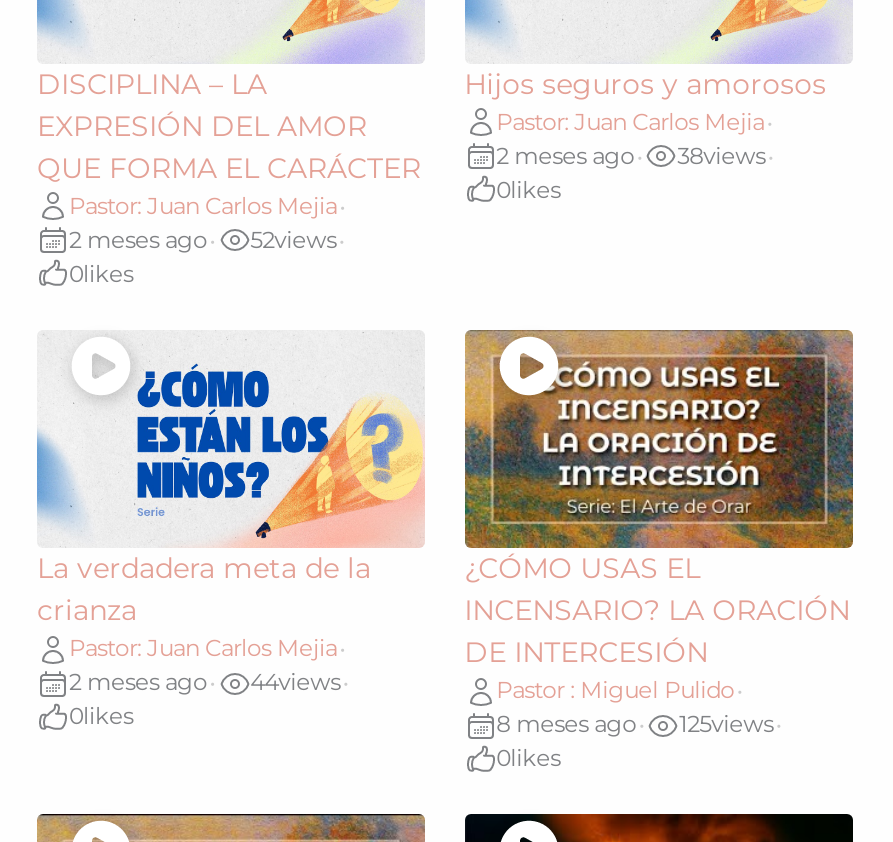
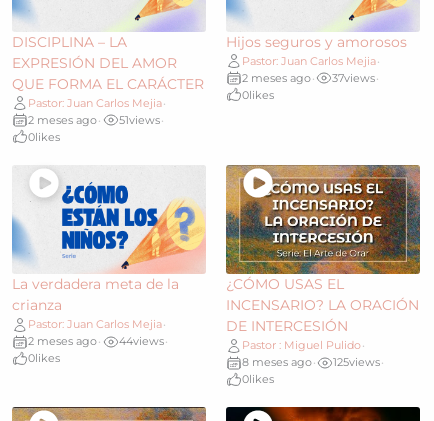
[496,141,774,169] 2 meses ago • 38views • -> [242,71,379,85] 2 meses ago • 37views •
[69,225,345,253] 2 meses ago • 52views • -> [28,113,164,127] 2 meses ago • 51views •

